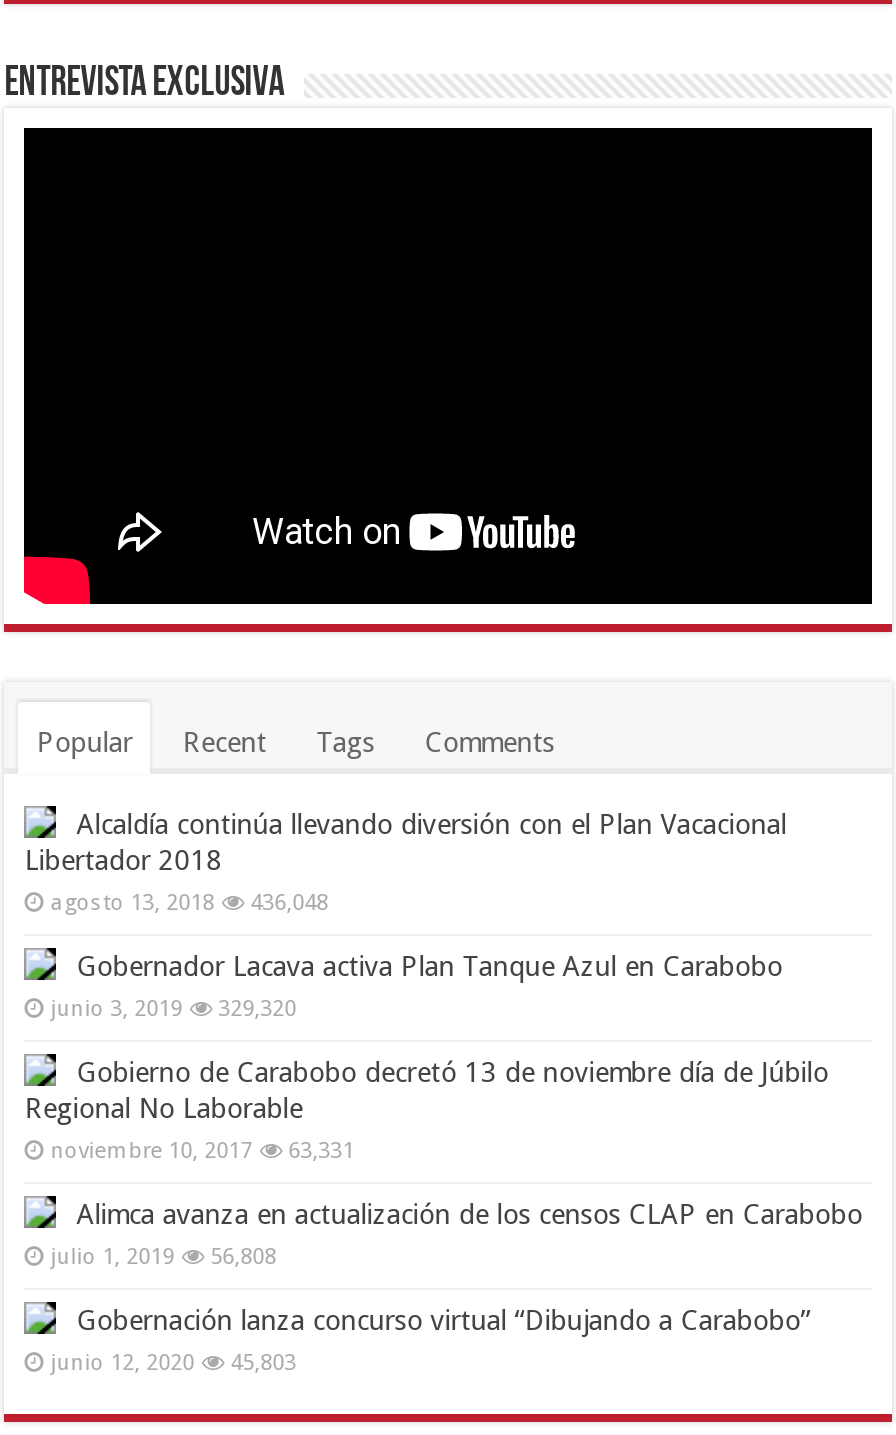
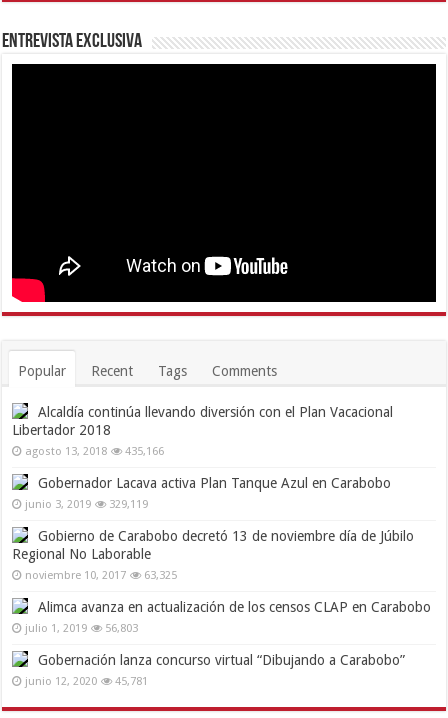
[50,891,328,917] agosto 13, 2018 436,048 -> [25,445,164,458] agosto 13, 2018 435,166
[50,997,296,1023] junio 3, 2019 329,320 -> [25,498,148,511] junio 3, 2019 329,119
[50,1139,354,1165] noviembre 10, 2017 63,331 -> [25,569,177,582] noviembre 10, 2017 63,325
[50,1245,276,1271] julio 1, 2019 56,808 -> [25,622,138,635] julio 1, 2019 56,803
[50,1351,296,1377] junio 12, 2020 45,803 -> [25,675,148,688] junio 12, 2020 45,781

